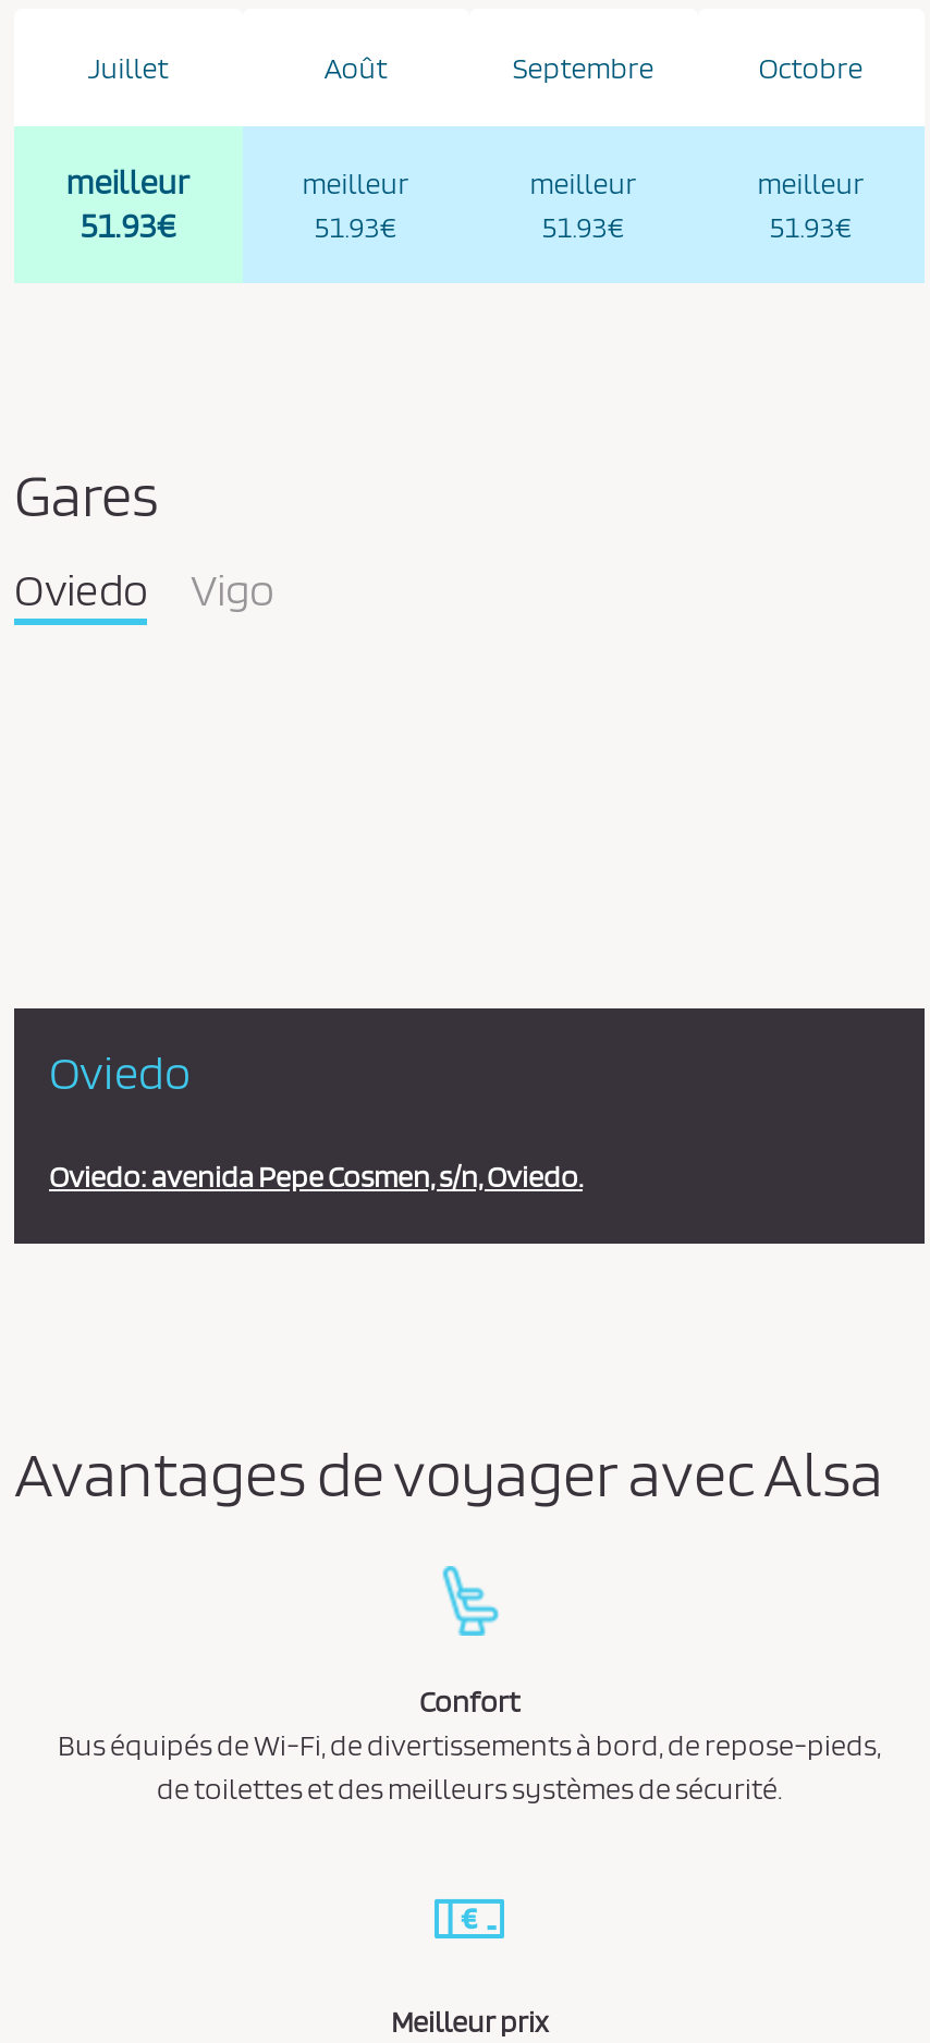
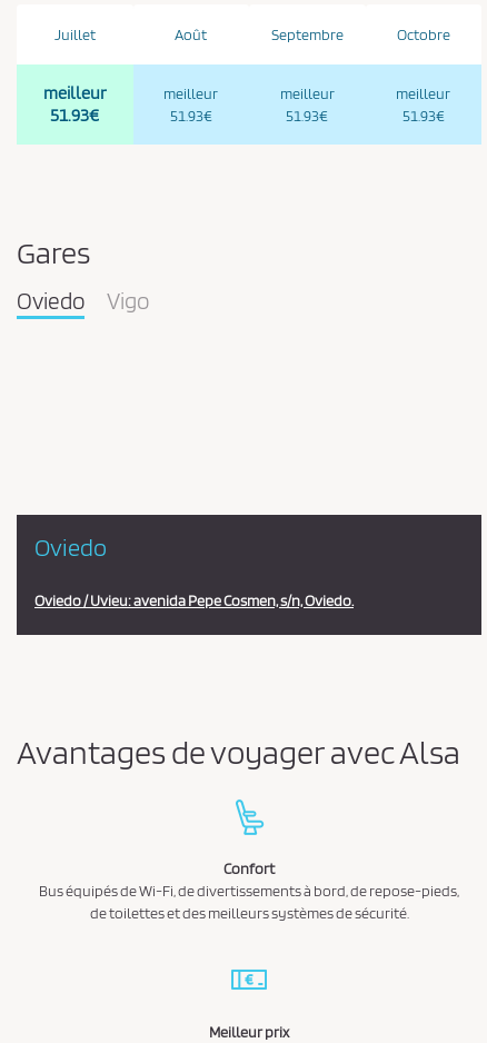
[49,1159,583,1194] Oviedo: avenida Pepe Cosmen, s/n, Oviedo. -> [34,592,354,609] Oviedo / Uvieu: avenida Pepe Cosmen, s/n, Oviedo.

